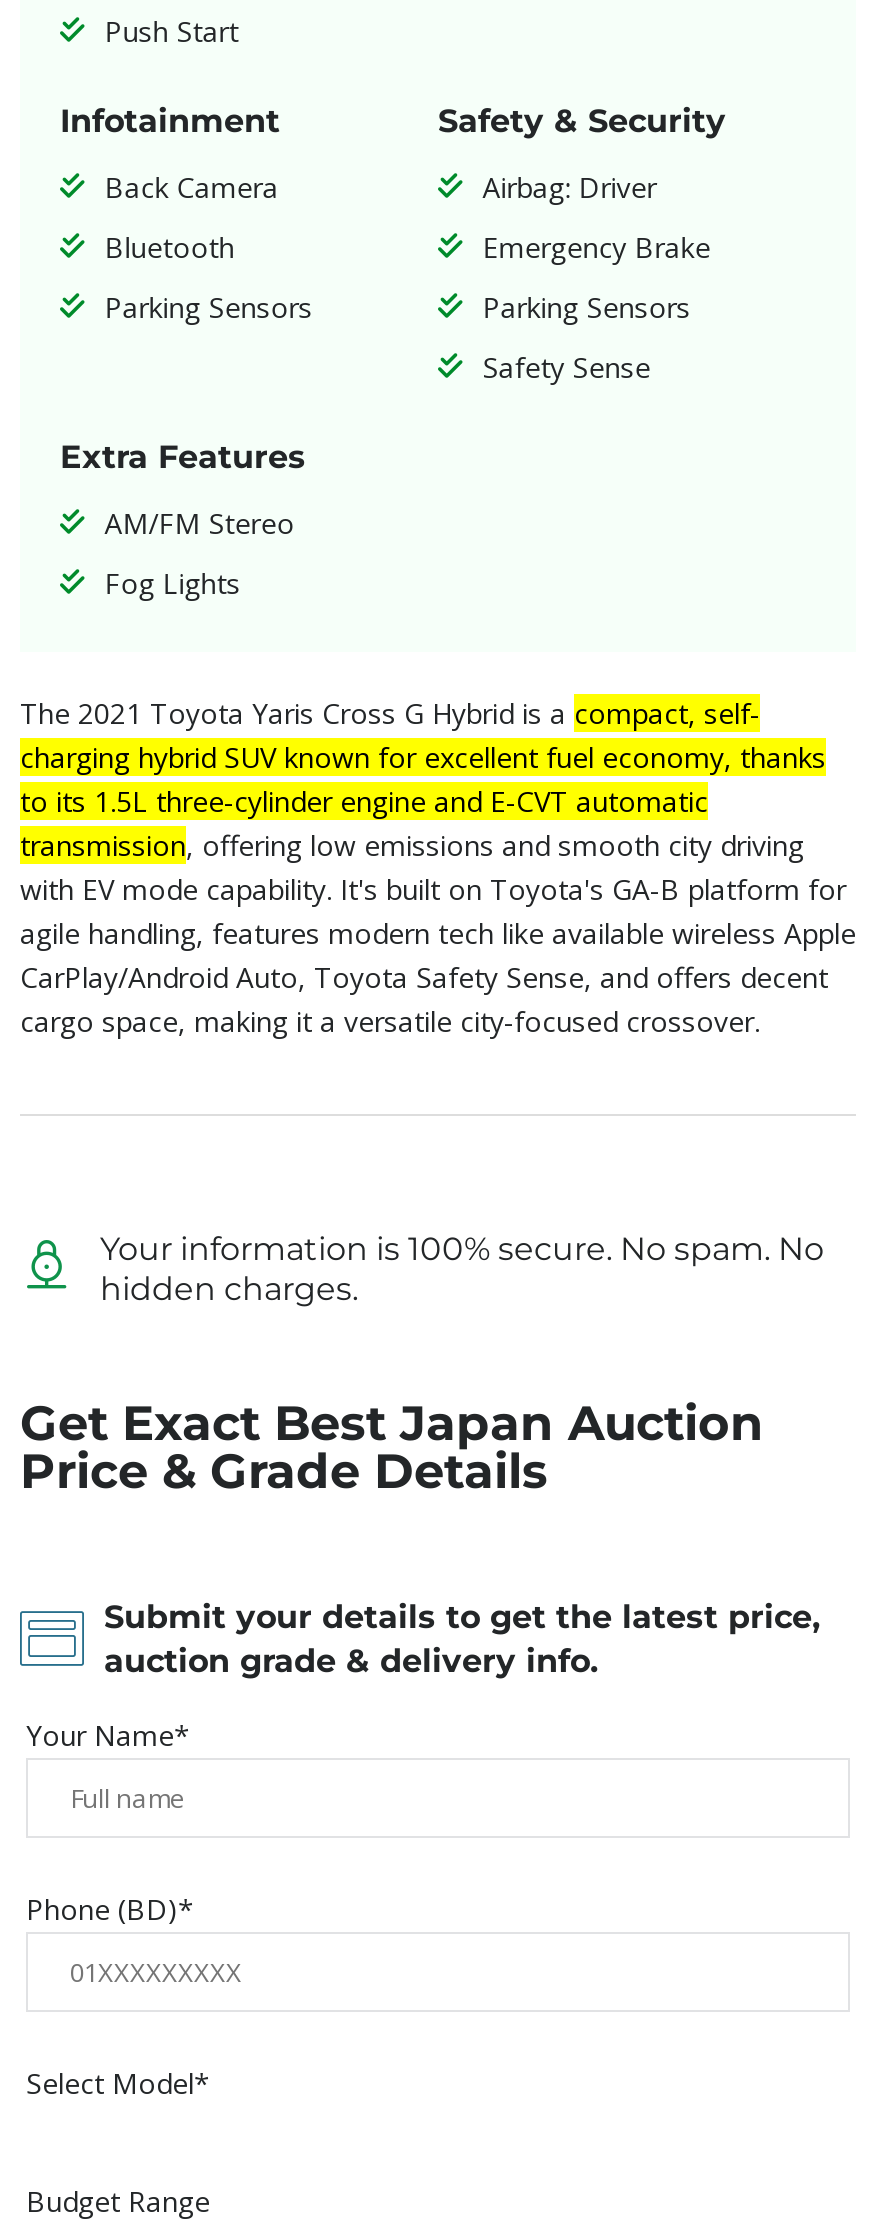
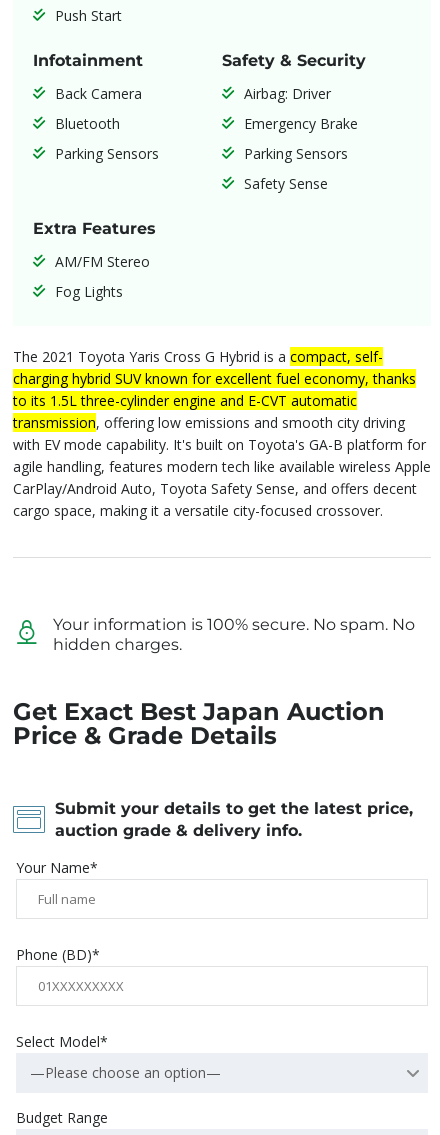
none -> [30,1063,221,1082] —Please choose an option—

